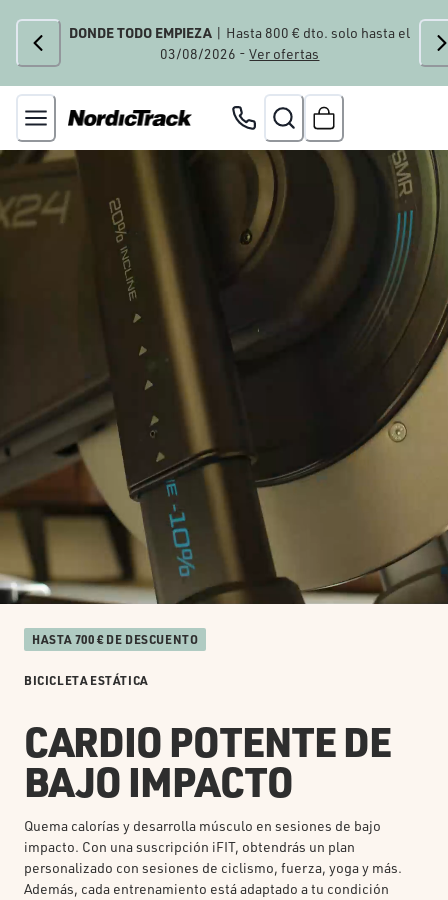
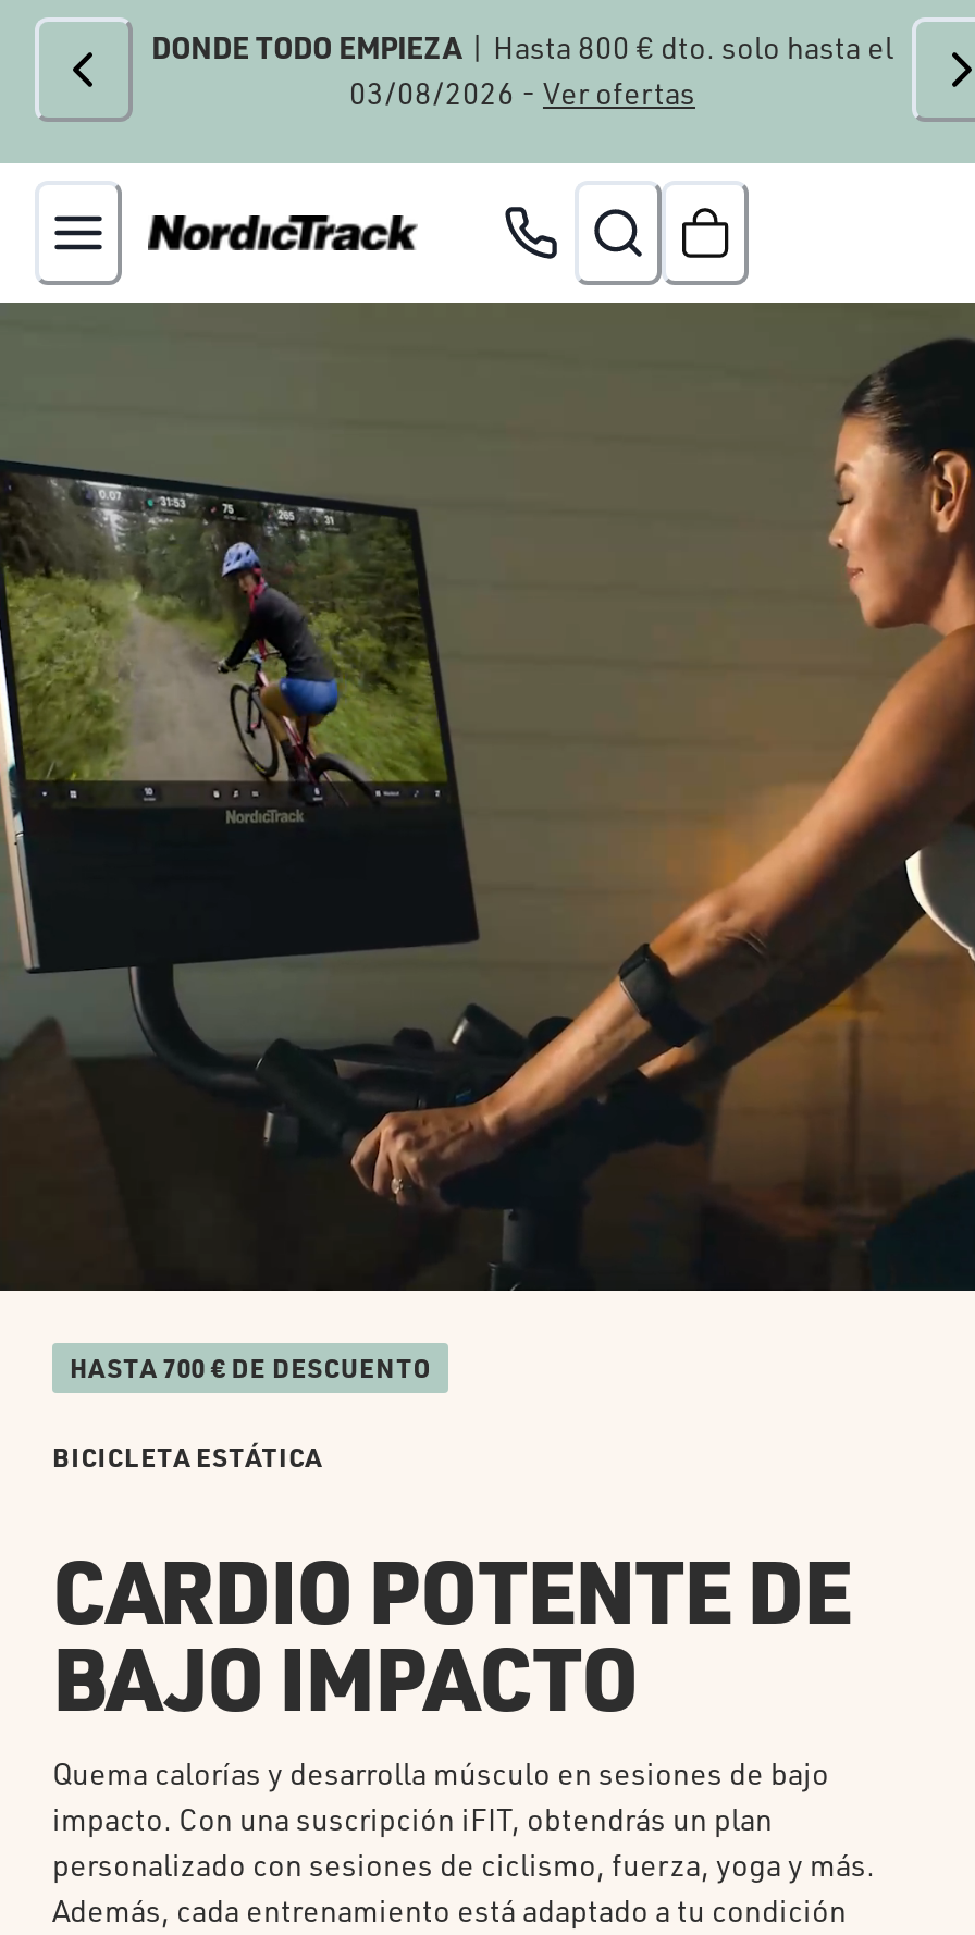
[3,150,445,604] [image] -> [7,303,968,1291] [image]

